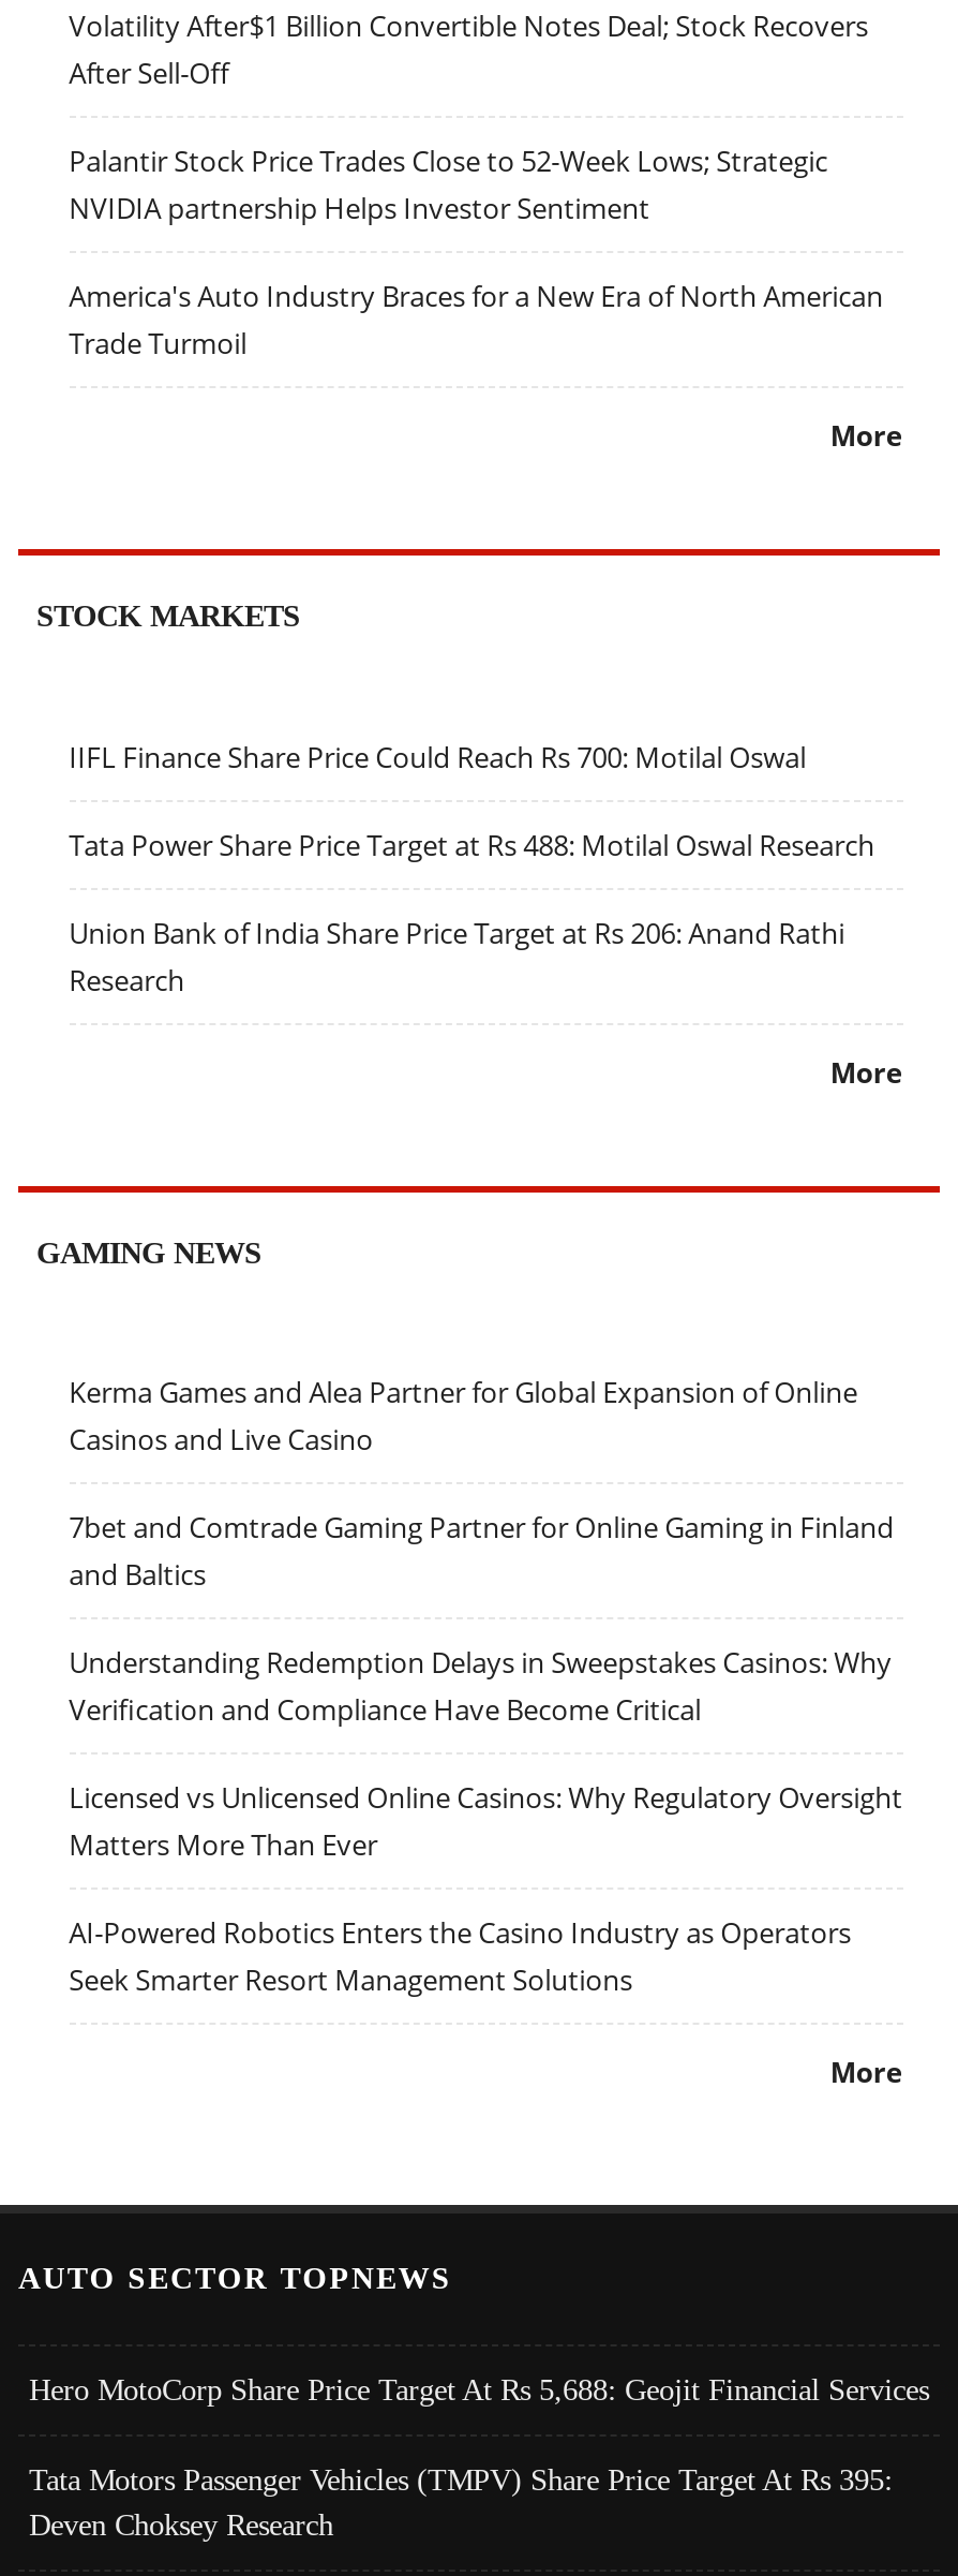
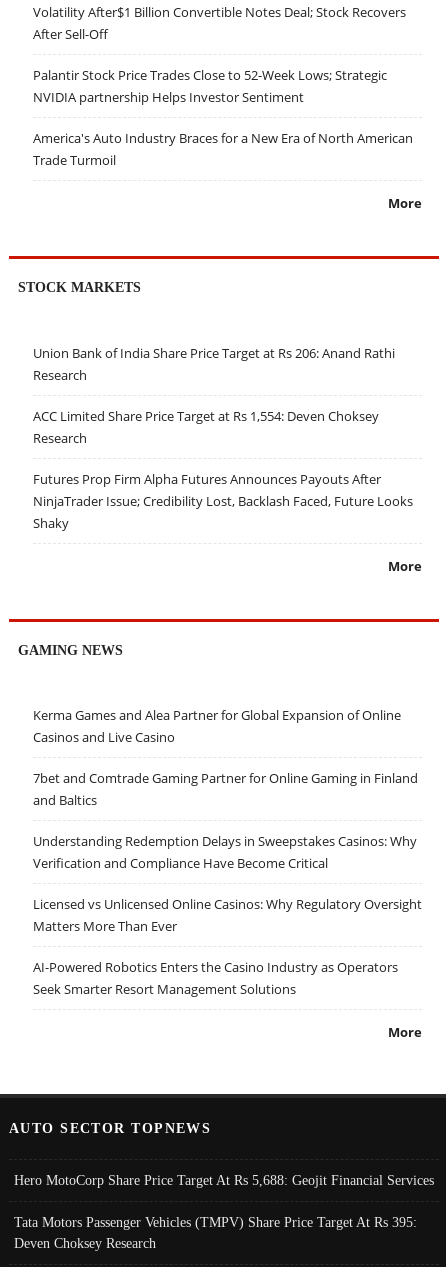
[69,737,875,864] IIFL Finance Share Price Could Reach Rs 700: Motilal Oswal | Tata Power Share Price Target at Rs 488: Motilal Oswal Research -> none
moved [69,913,845,999] -> [33,344,395,384]: Union Bank of India Share Price Target at Rs 206: Anand Rathi | Research
none -> [33,407,413,532] ACC Limited Share Price Target at Rs 1,554: Deven Choksey | Research | Futures Prop Firm Alpha Futures Announces Payouts After | NinjaTrader Issue; Credibility Lost, Backlash Faced, Future Looks | Shaky

